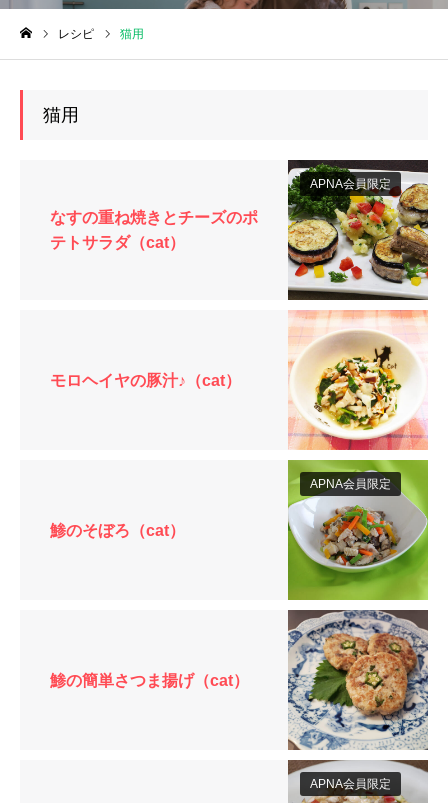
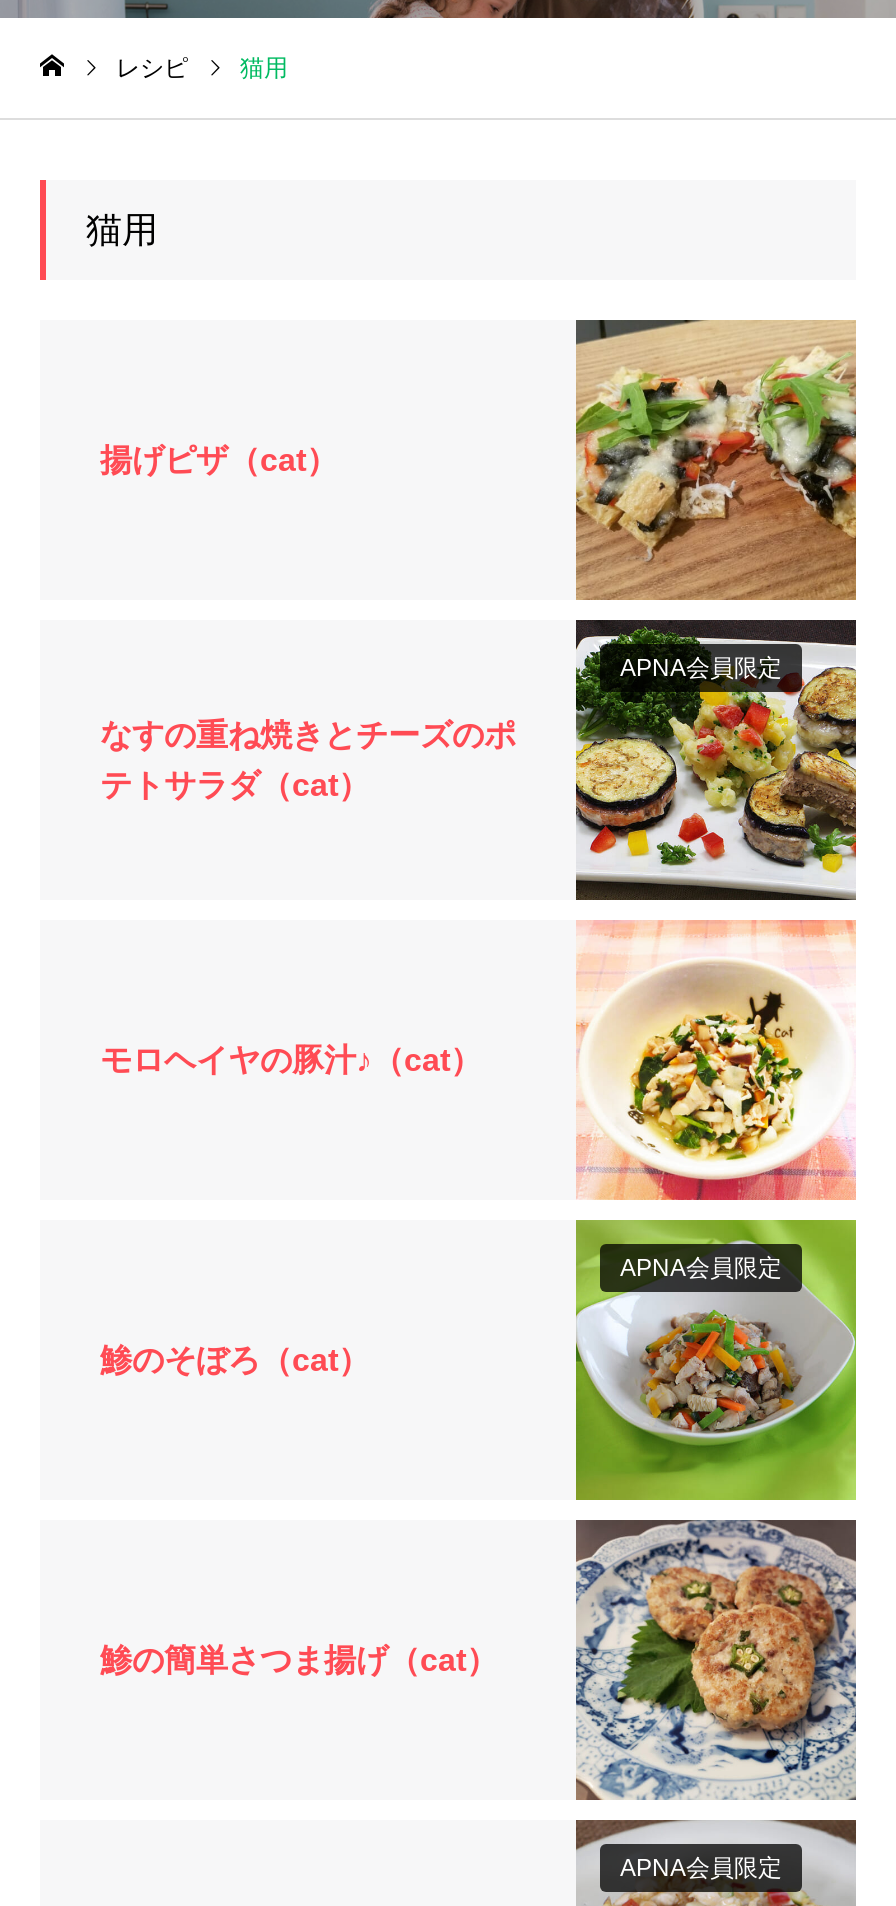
none -> [100,443,338,477] 揚げピザ（cat）
none -> [574,320,858,602] [image]

